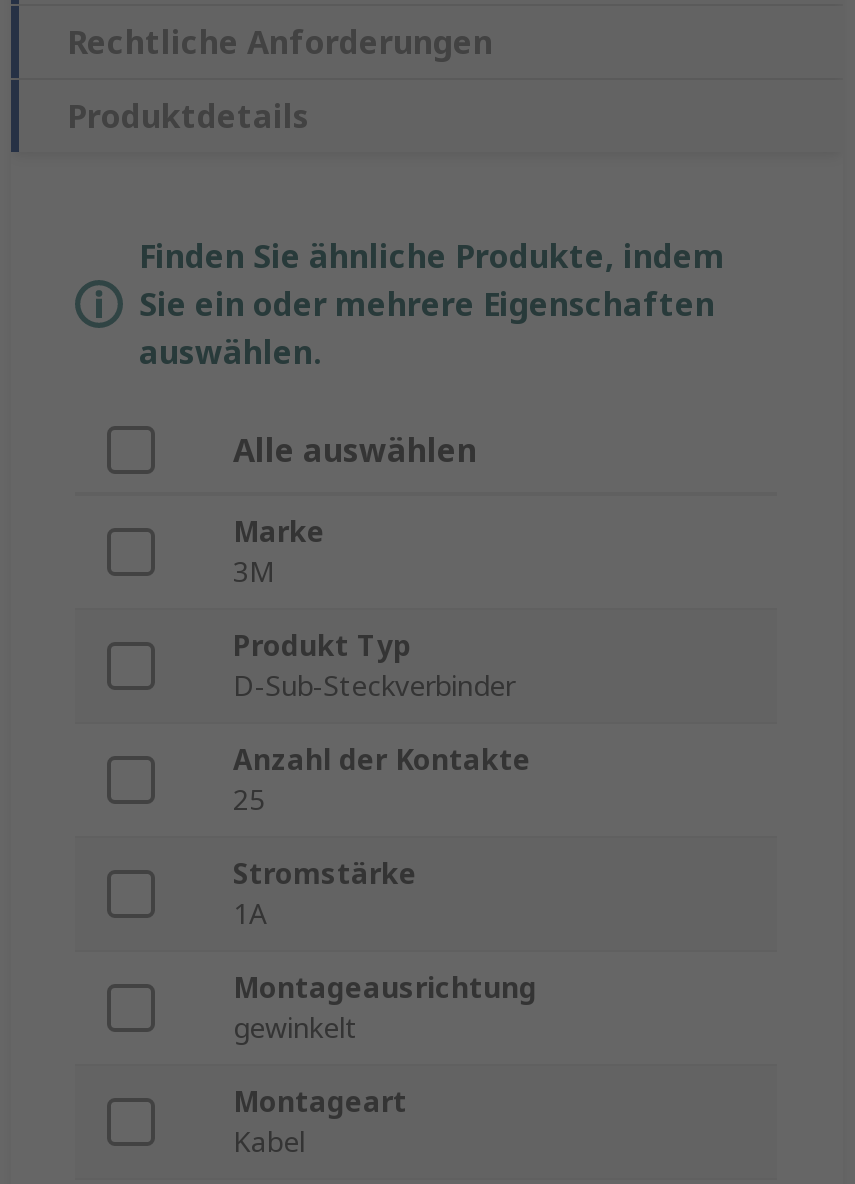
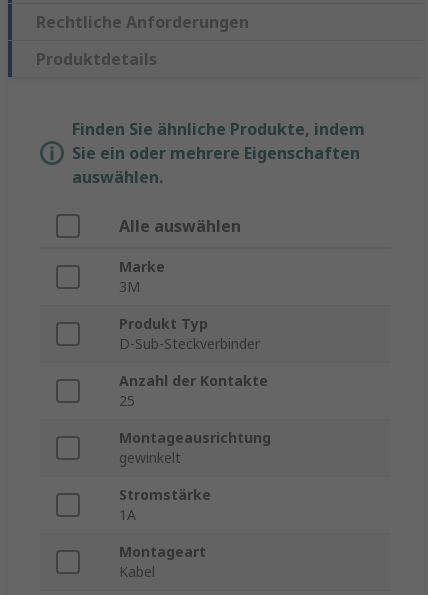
moved [233,855,417,933] -> [119,485,211,524]: Stromstärke | 1A
moved [233,969,537,1047] -> [119,428,271,467]: Montageausrichtung | gewinkelt

